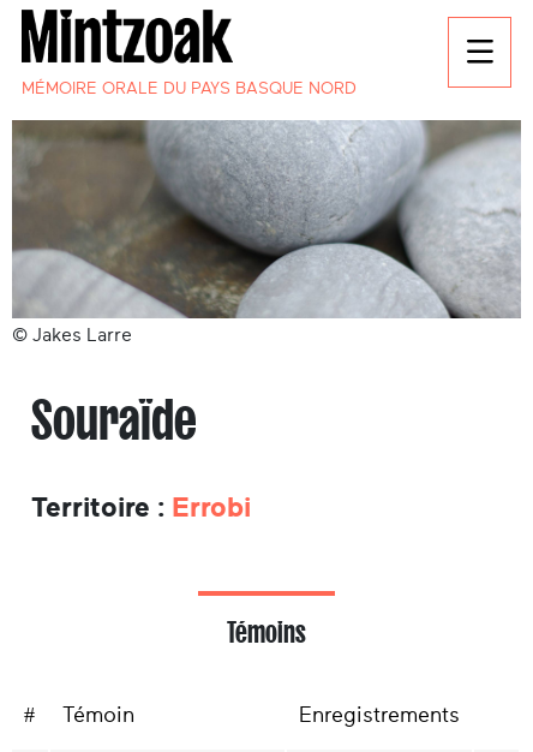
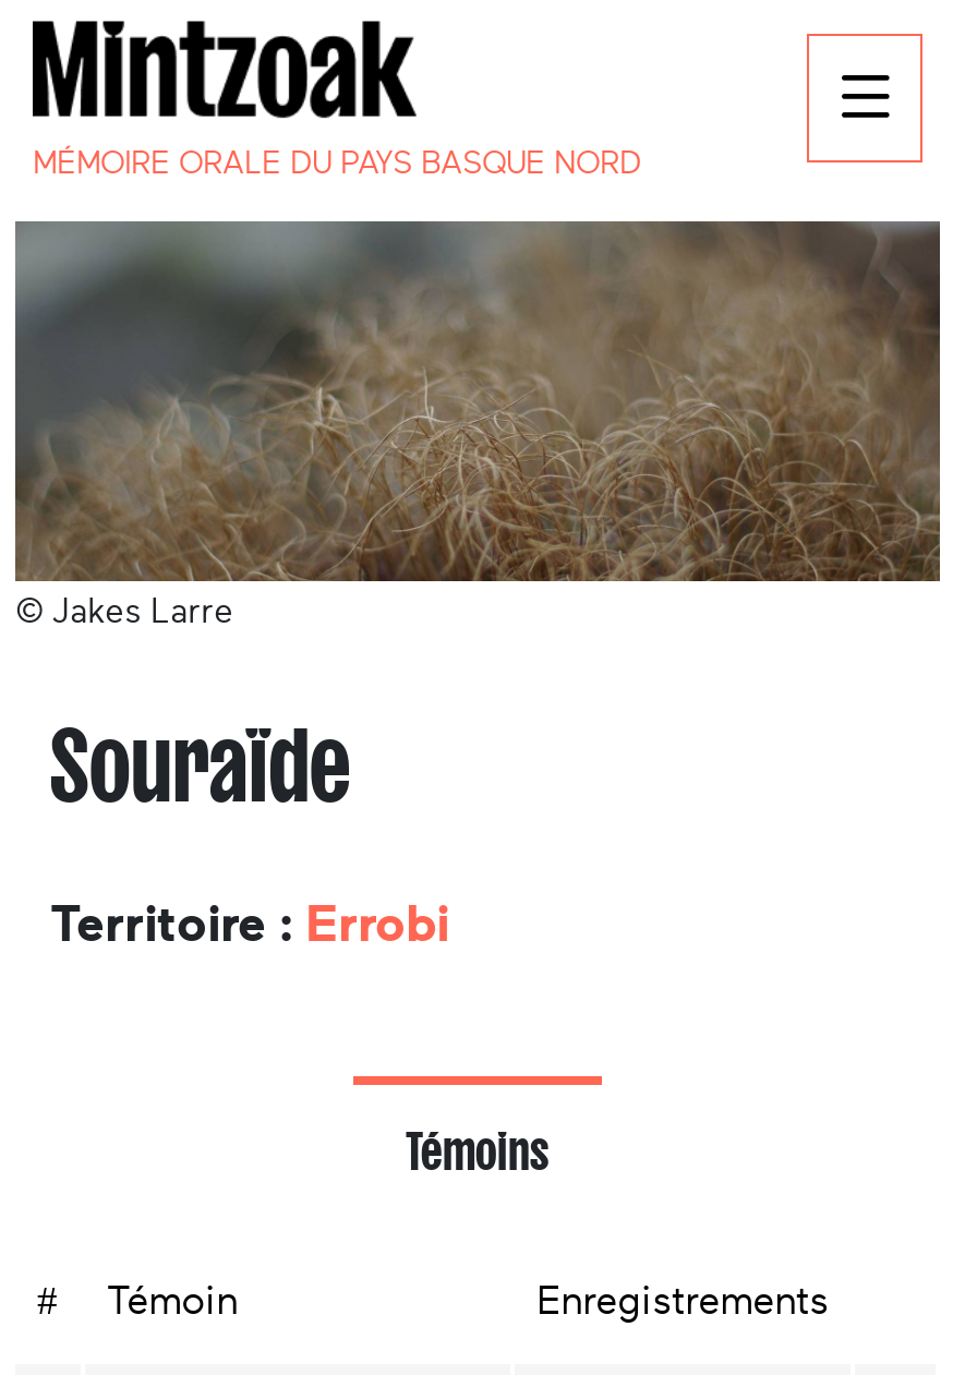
[12,120,521,318] [image] -> [15,219,942,583] [image]

